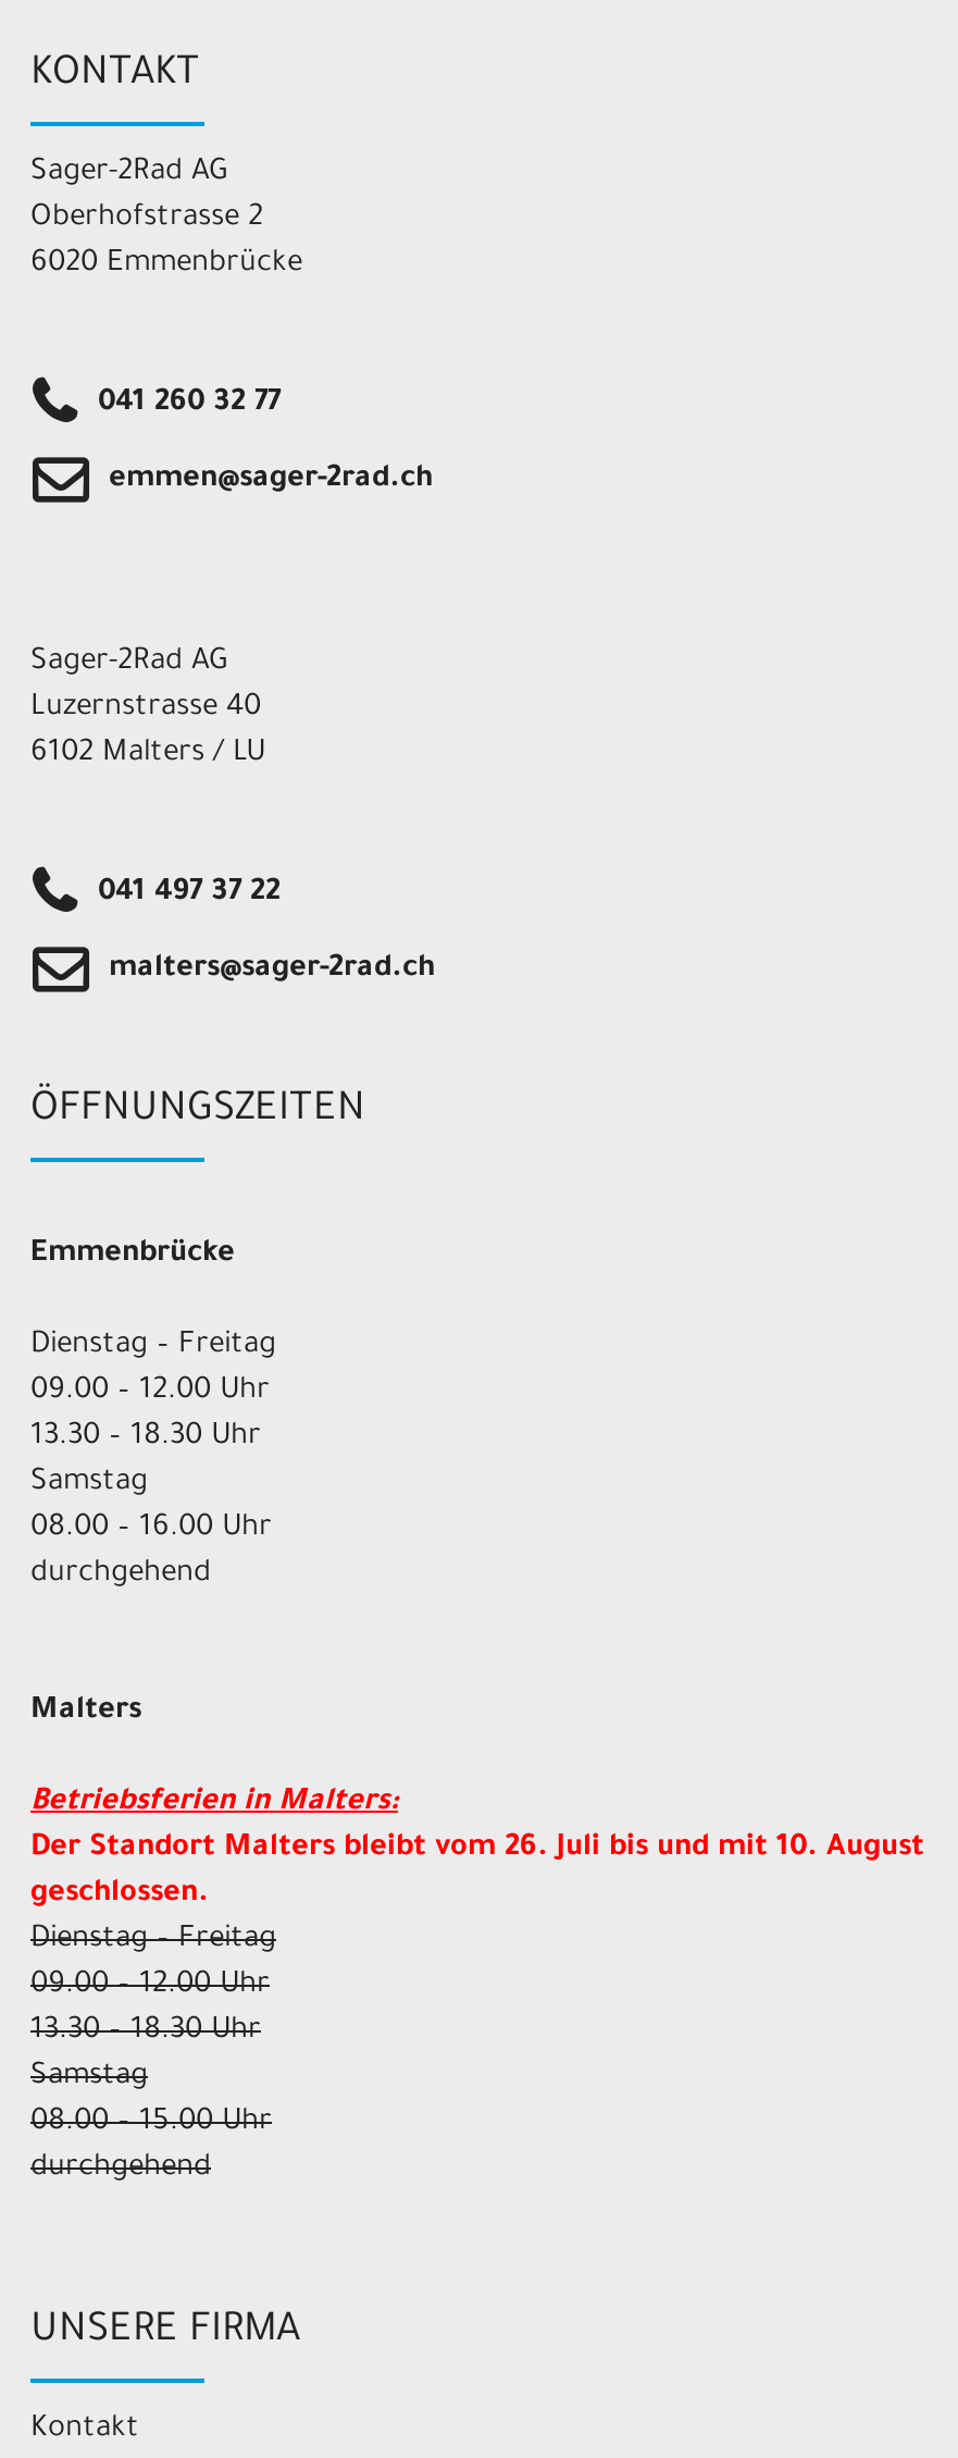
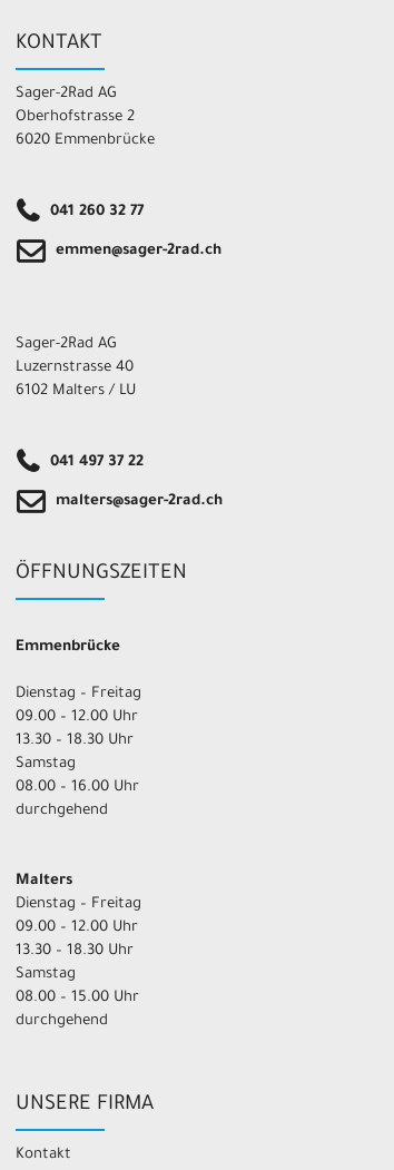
[30,1787,924,1911] Betriebsferien in Malters: | Der Standort Malters bleibt vom 26. Juli bis und mit 10. August | geschlossen. -> none

